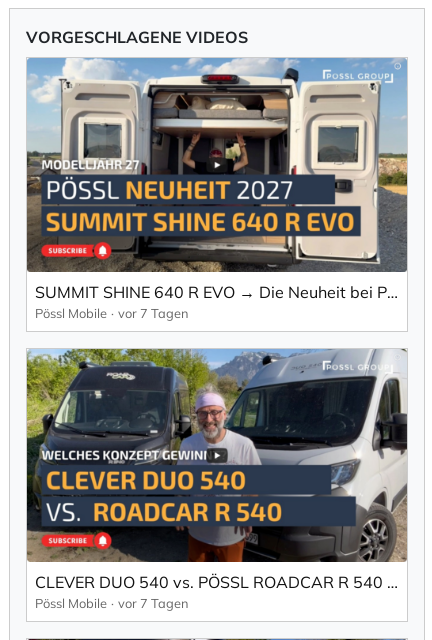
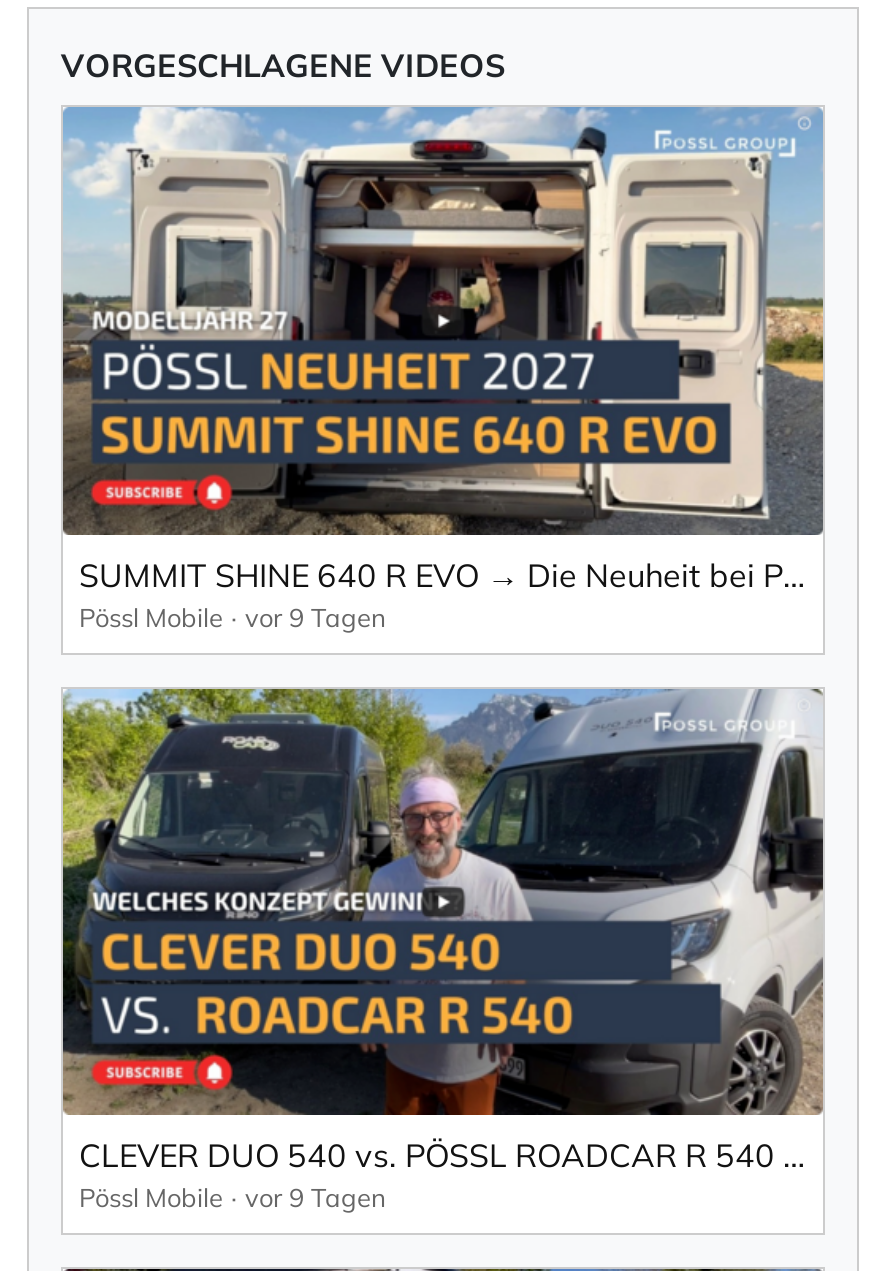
[35,305,189,321] Pössl Mobile vor 7 Tagen -> [79,600,387,632] Pössl Mobile vor 9 Tagen
[35,595,189,611] Pössl Mobile vor 7 Tagen -> [79,1182,387,1214] Pössl Mobile vor 9 Tagen

